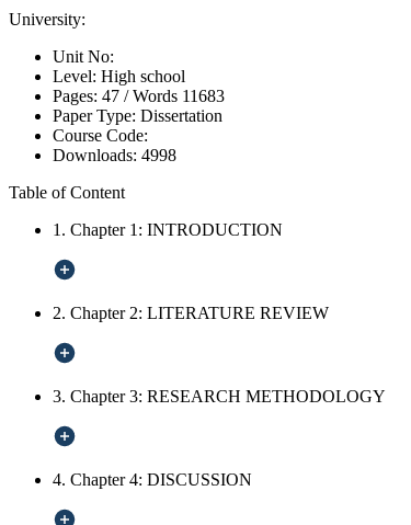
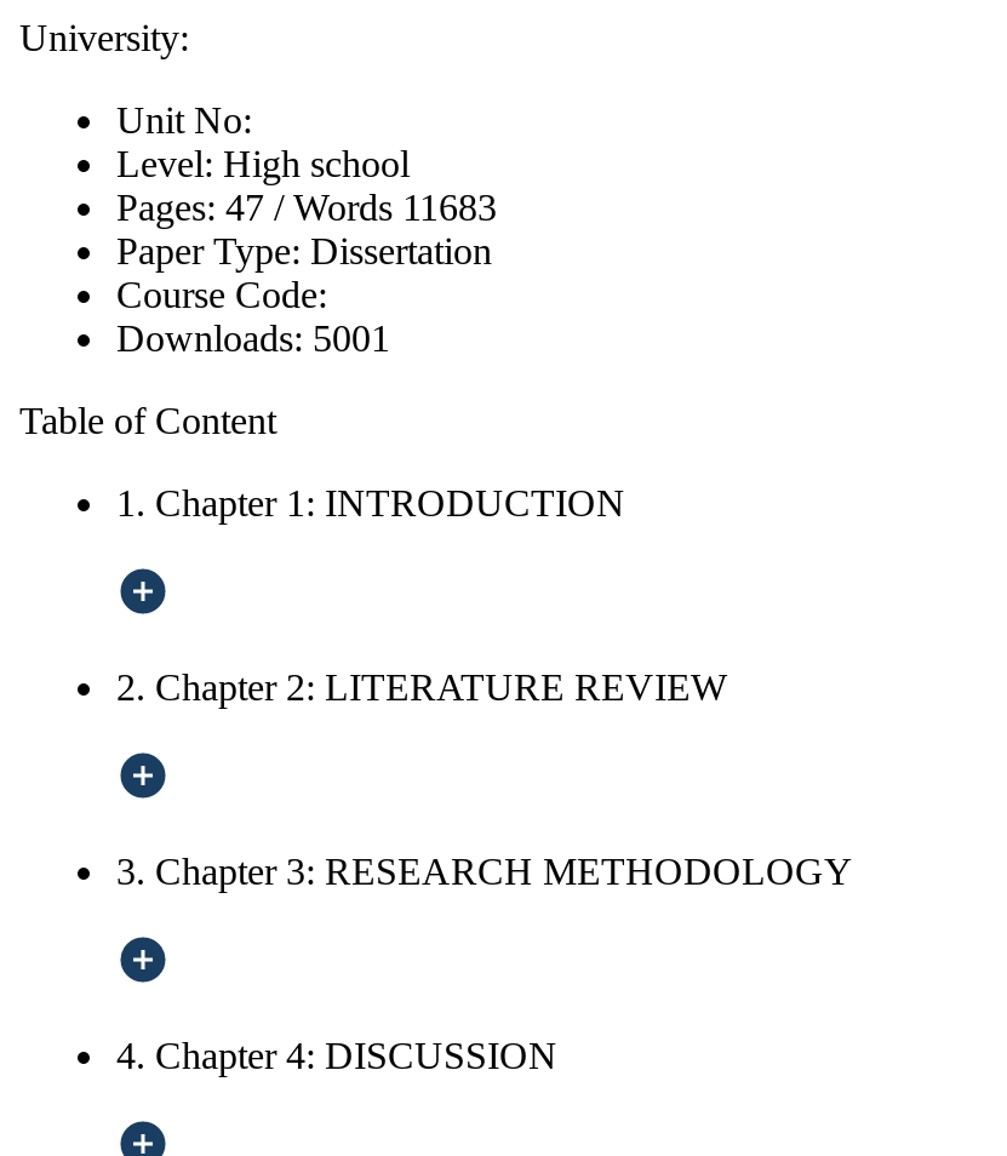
[53,146,176,165] Downloads: 4998 -> [116,318,390,360] Downloads: 5001

